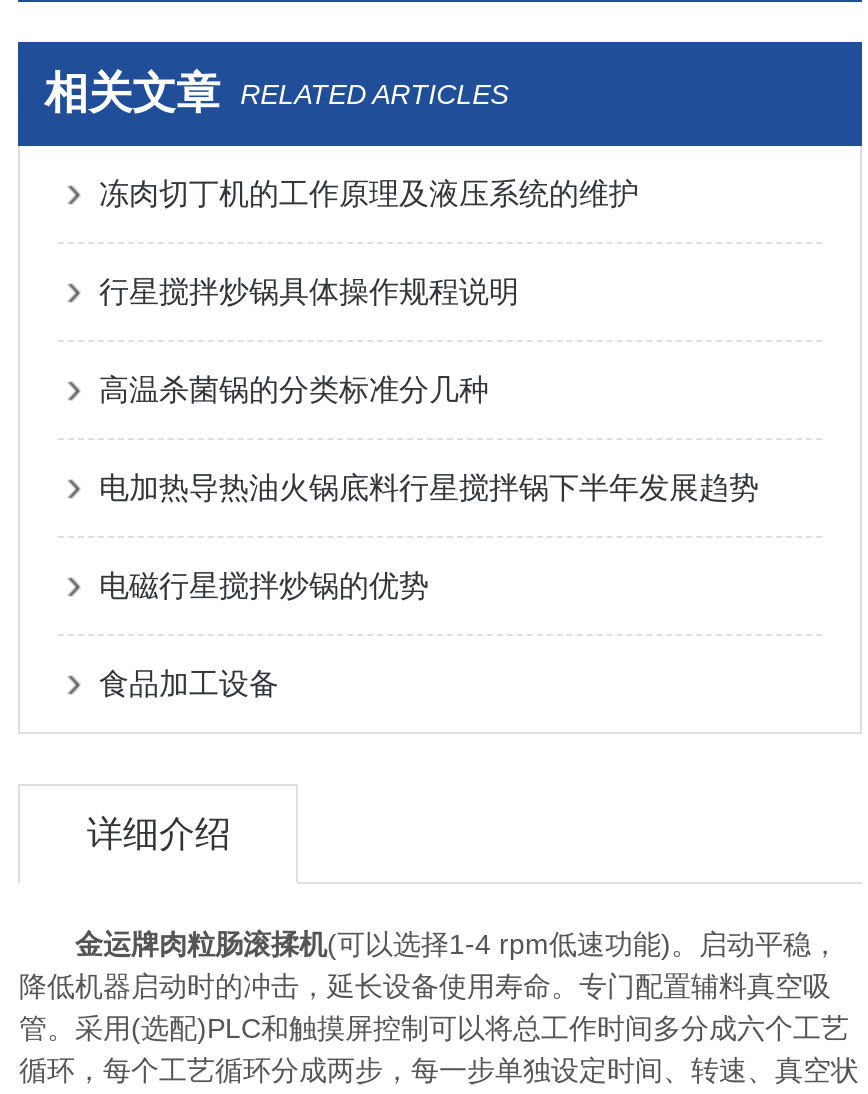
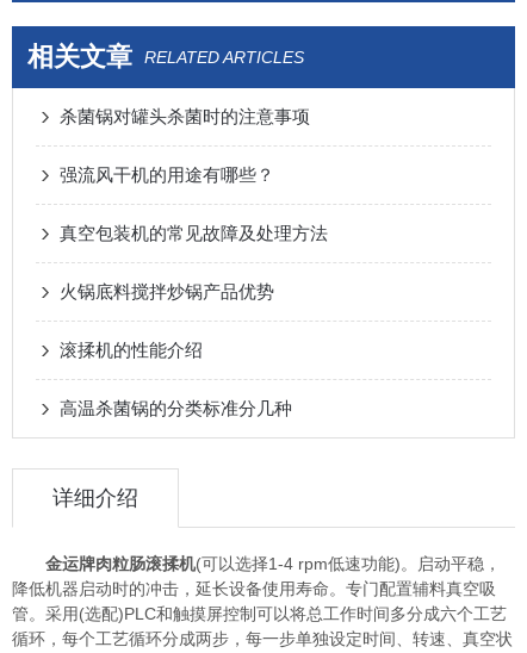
[99,176,639,308] 冻肉切丁机的工作原理及液压系统的维护 | 行星搅拌炒锅具体操作规程说明 -> [60,106,328,360] 杀菌锅对罐头杀菌时的注意事项 | 强流风干机的用途有哪些？ | 真空包装机的常见故障及处理方法 | 火锅底料搅拌炒锅产品优势 | 滚揉机的性能介绍
moved [99,372,489,406] -> [60,398,293,418]: 高温杀菌锅的分类标准分几种
[99,470,759,700] 电加热导热油火锅底料行星搅拌锅下半年发展趋势 | 电磁行星搅拌炒锅的优势 | 食品加工设备 -> none

